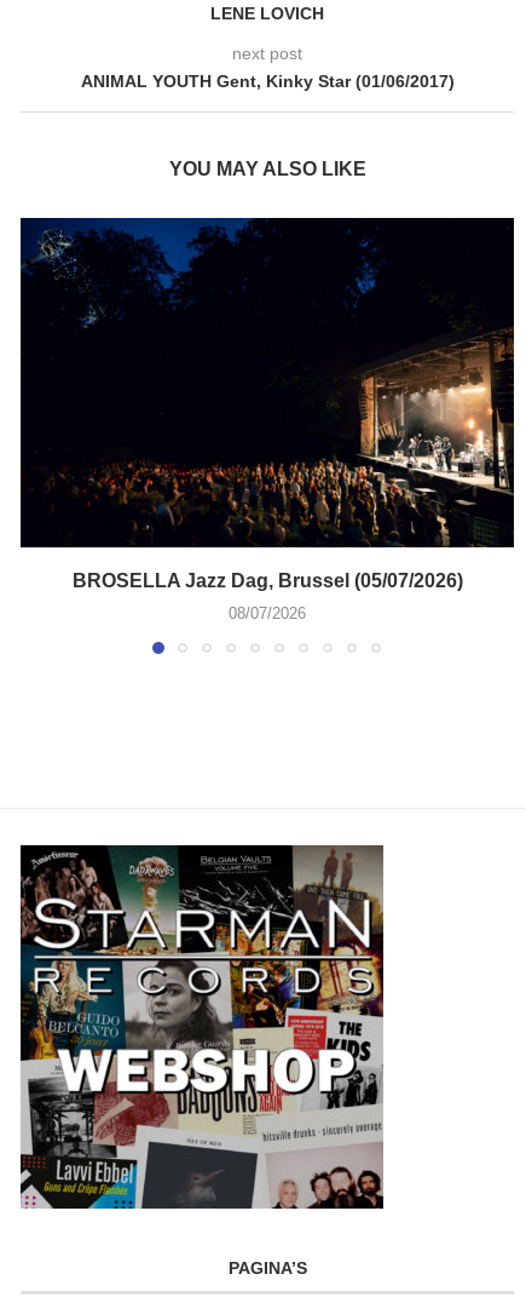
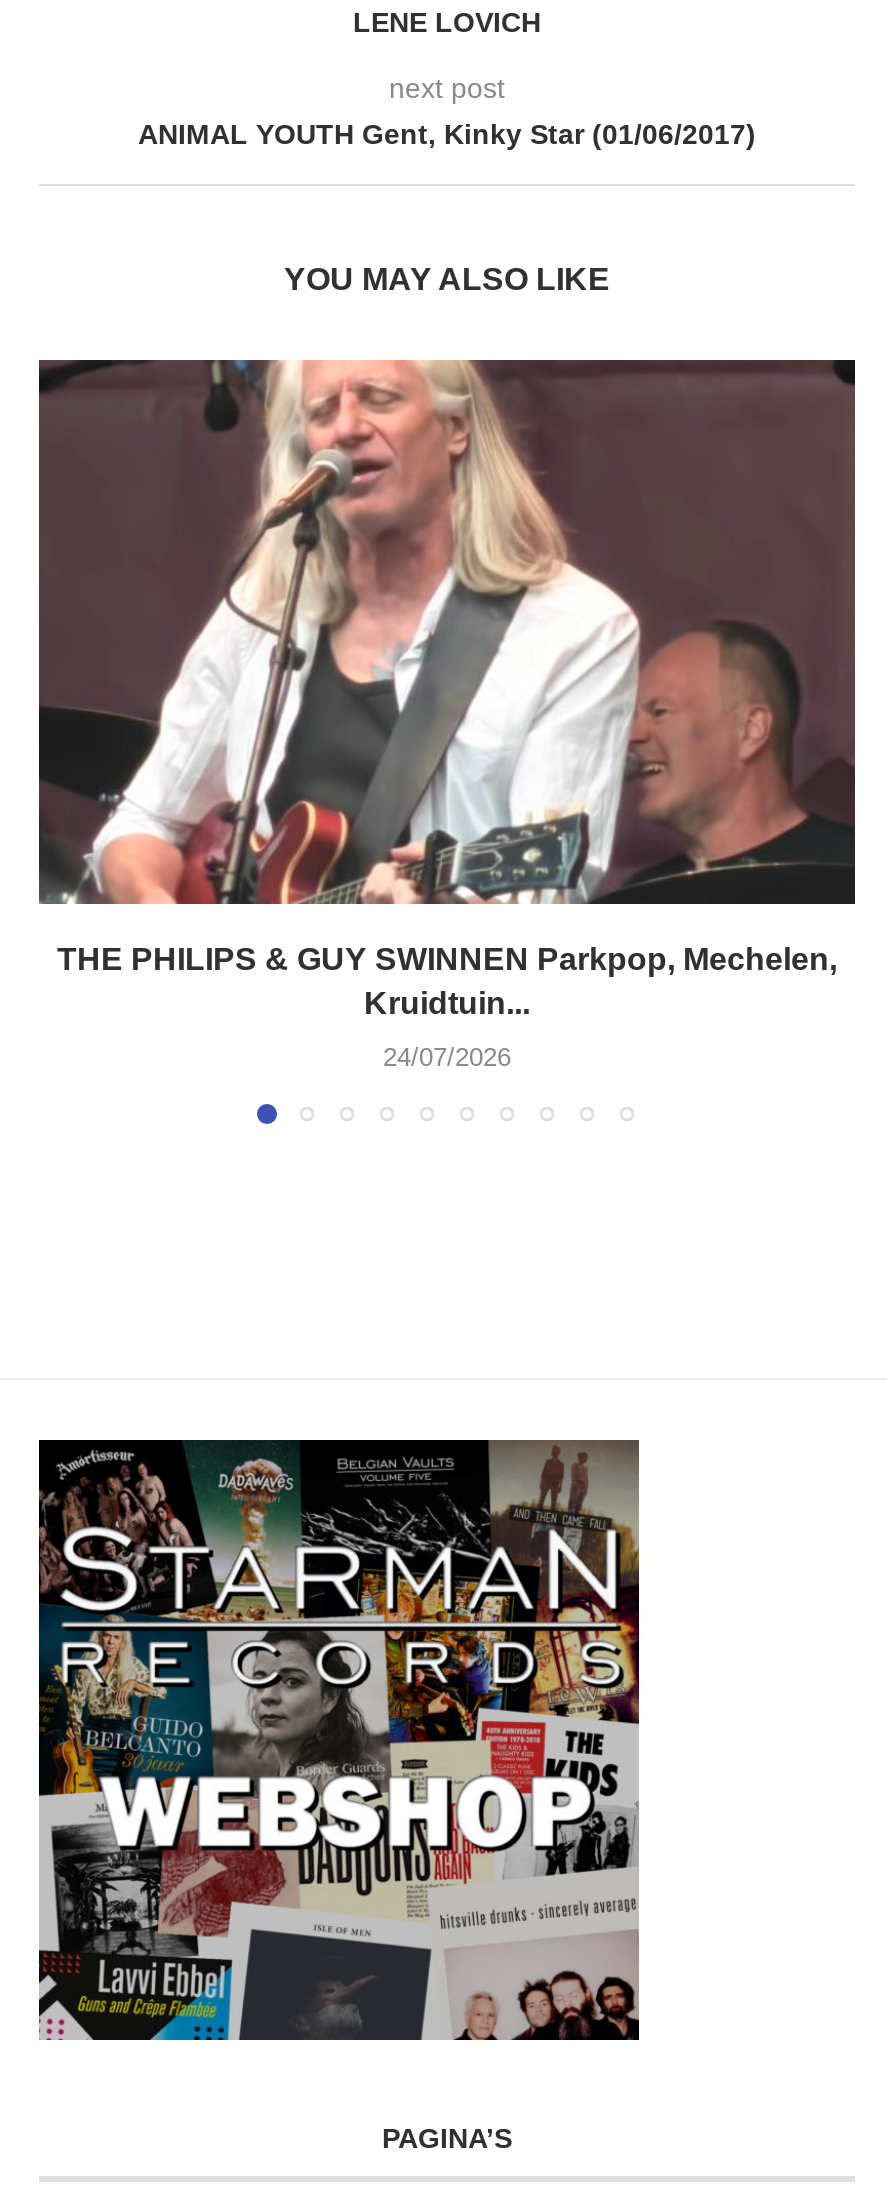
[21,217,514,591] [image] | BROSELLA Jazz Dag, Brussel (05/07/2026) -> [39,358,855,1021] [image] | THE PHILIPS & GUY SWINNEN Parkpop, Mechelen, | Kruidtuin...
[229,605,306,623] 08/07/2026 -> [383,1043,511,1073] 24/07/2026

